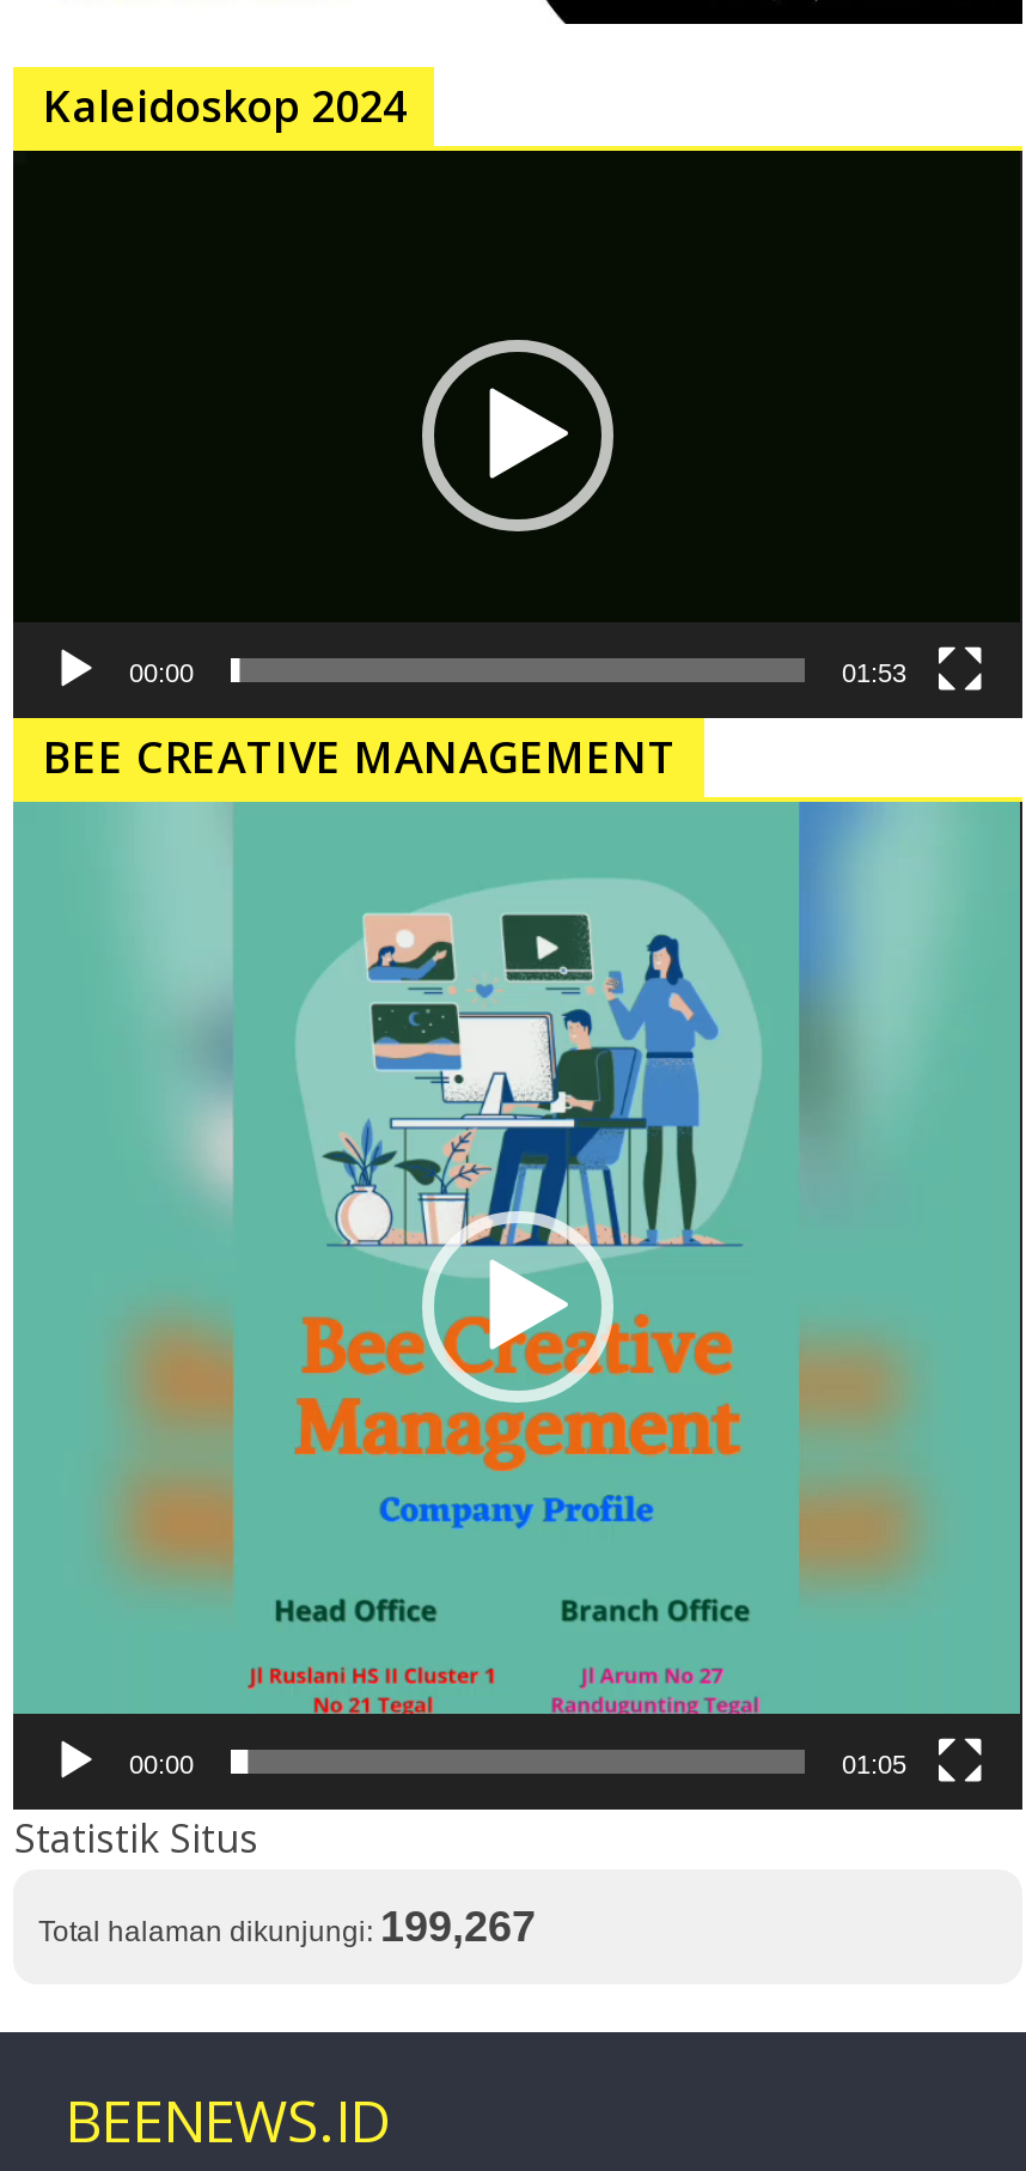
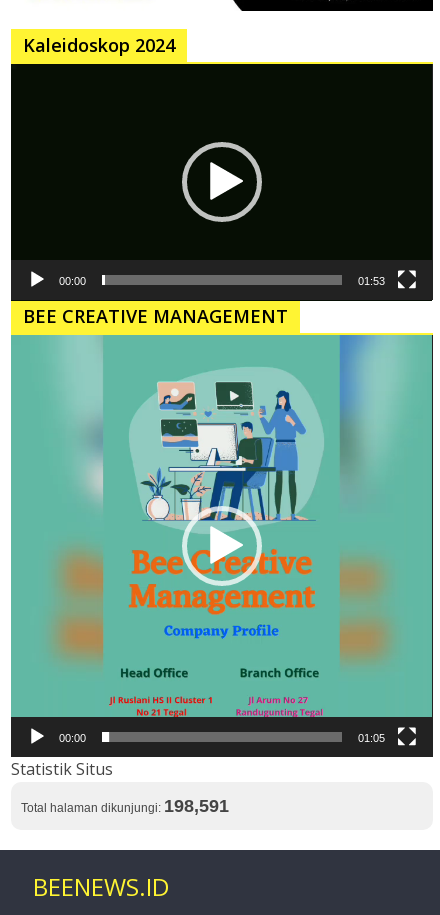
[38,1904,535,1952] Total halaman dikunjungi: 199,267 -> [21,795,229,815] Total halaman dikunjungi: 198,591

